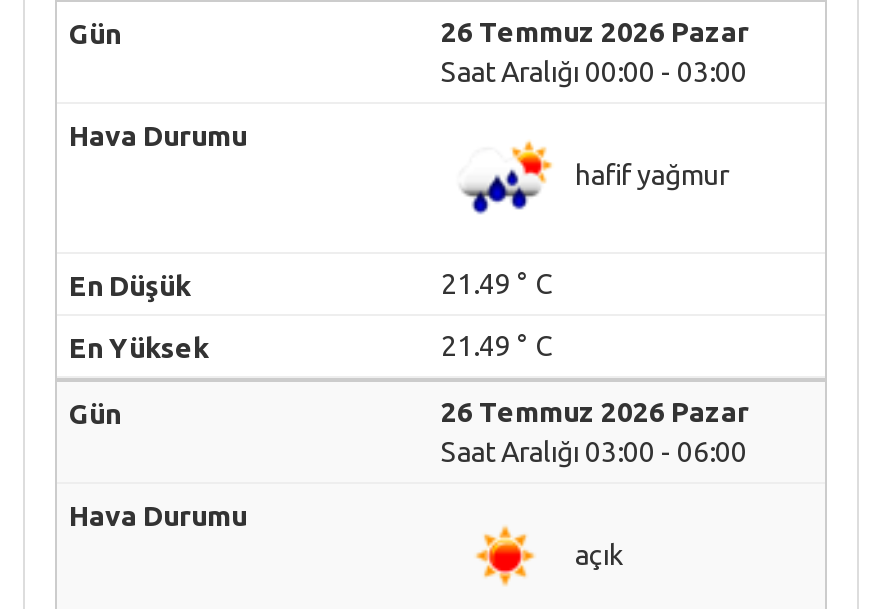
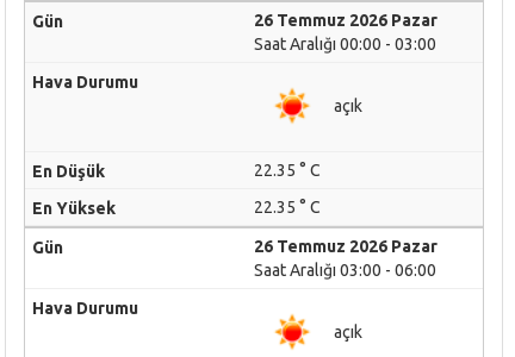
[461,140,729,216] [image] | hafif yağmur -> [267,86,362,127] [image] | açık
[441,268,553,300] 21.49 ° C -> [254,161,321,180] 22.35 ° C
[441,330,553,362] 21.49 ° C -> [254,198,321,217] 22.35 ° C

